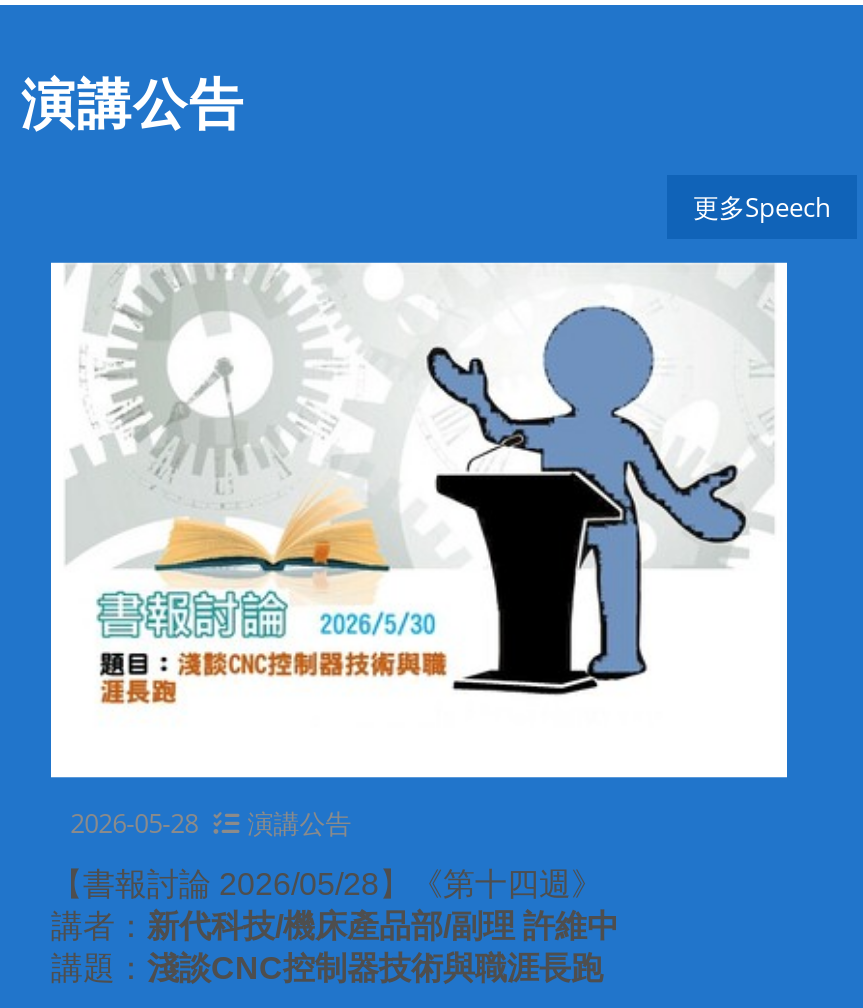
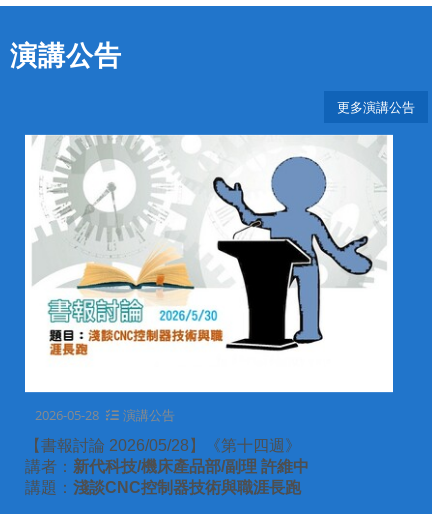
[693,189,831,225] 更多Speech -> [337,98,415,116] 更多演講公告

